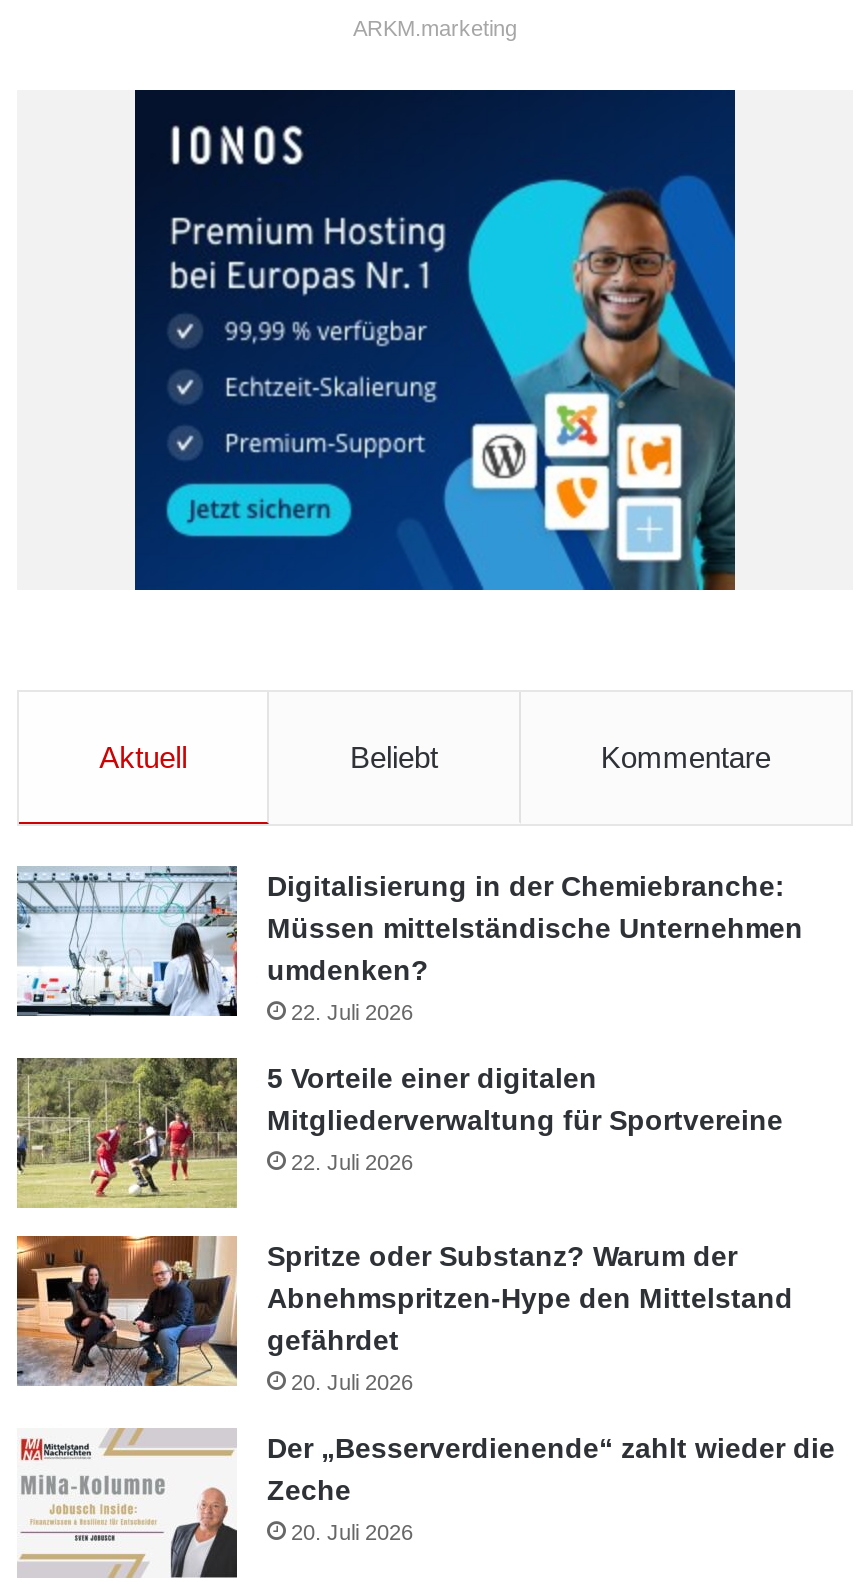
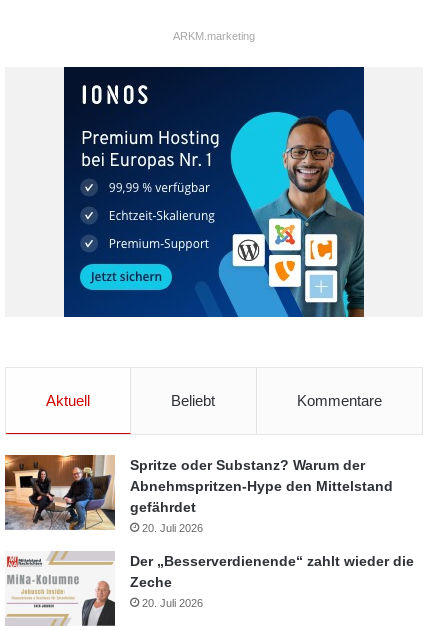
[15,866,803,1173] [image] | Digitalisierung in der Chemiebranche: | Müssen mittelständische Unternehmen | umdenken? | 22. Juli 2026 | 5 Vorteile einer digitalen | Mitgliederverwaltung für Sportvereine | 22. Juli 2026 -> none
[15,1056,239,1210] [image] -> none

